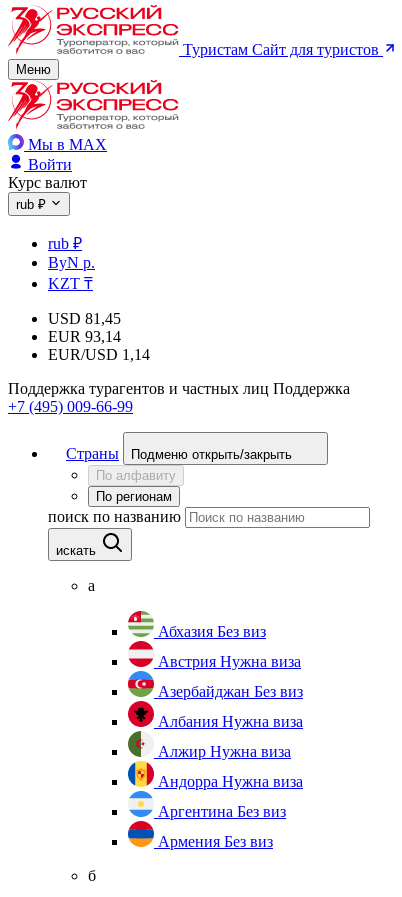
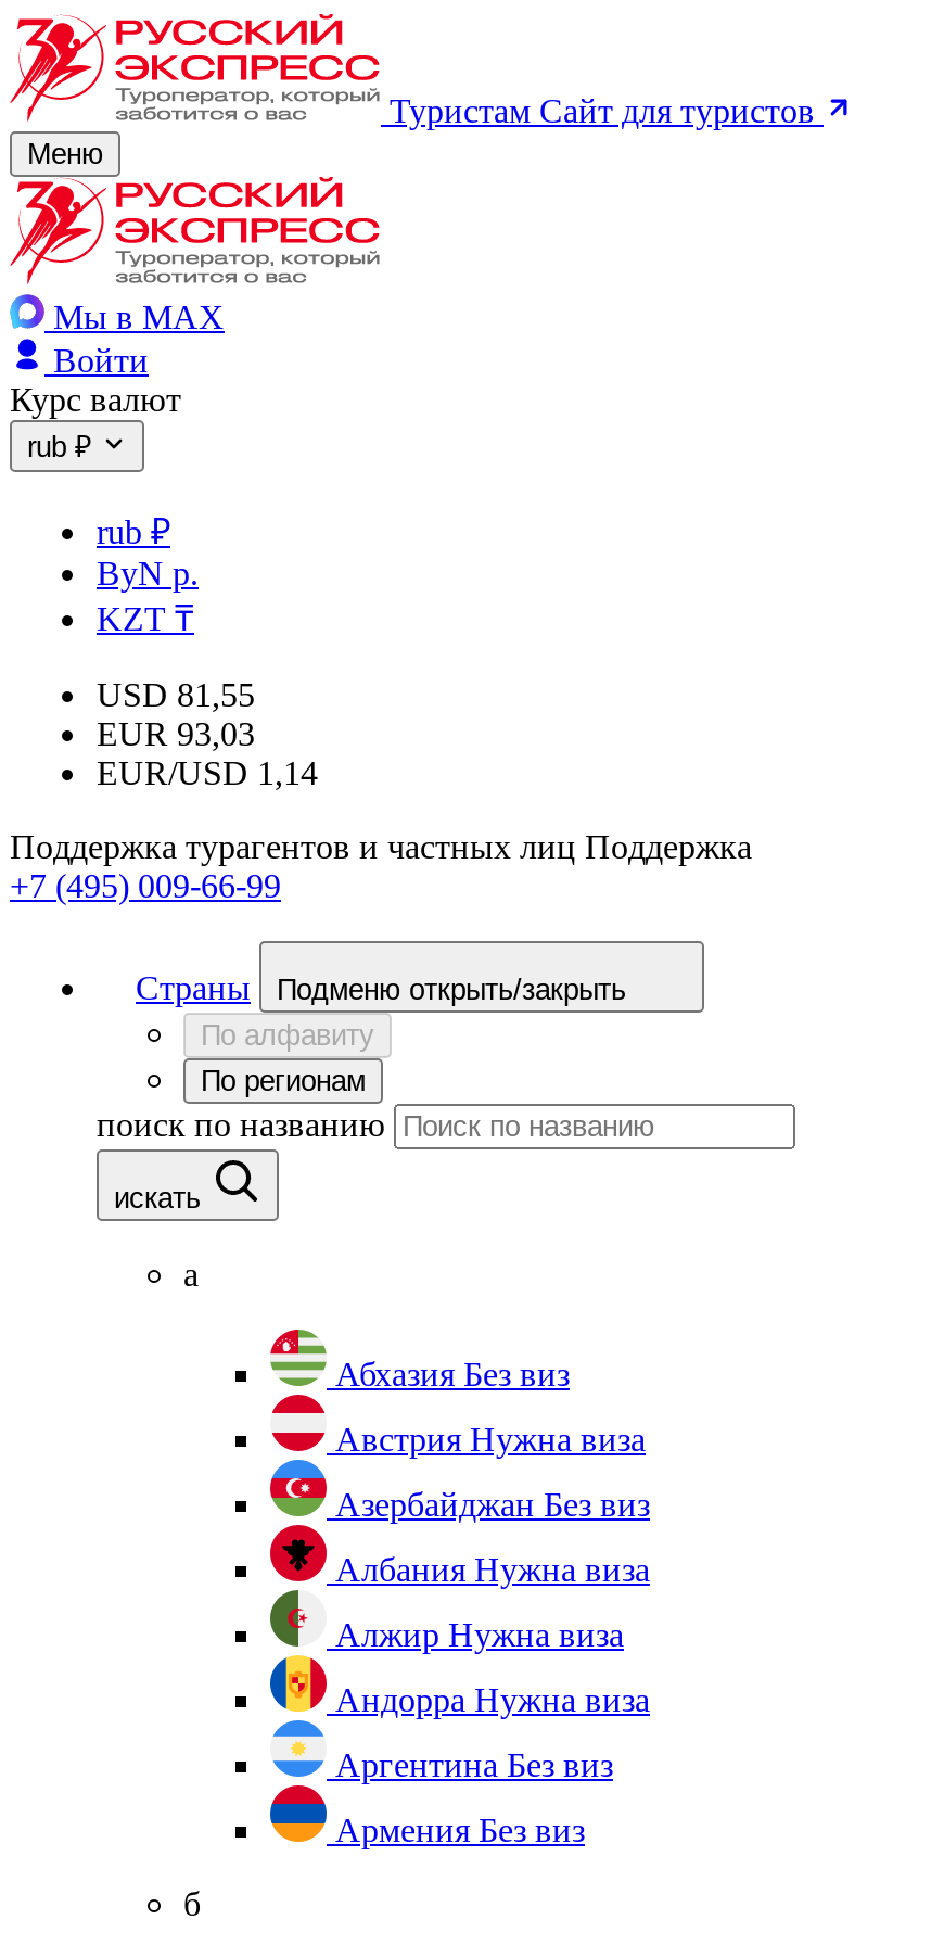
[48,310,121,327] USD 81,45 -> [97,676,255,713] USD 81,55
[48,328,121,345] EUR 93,14 -> [97,715,255,752] EUR 93,03

